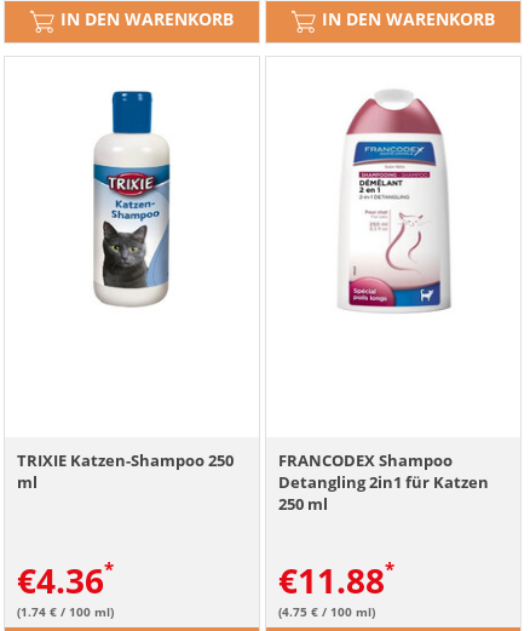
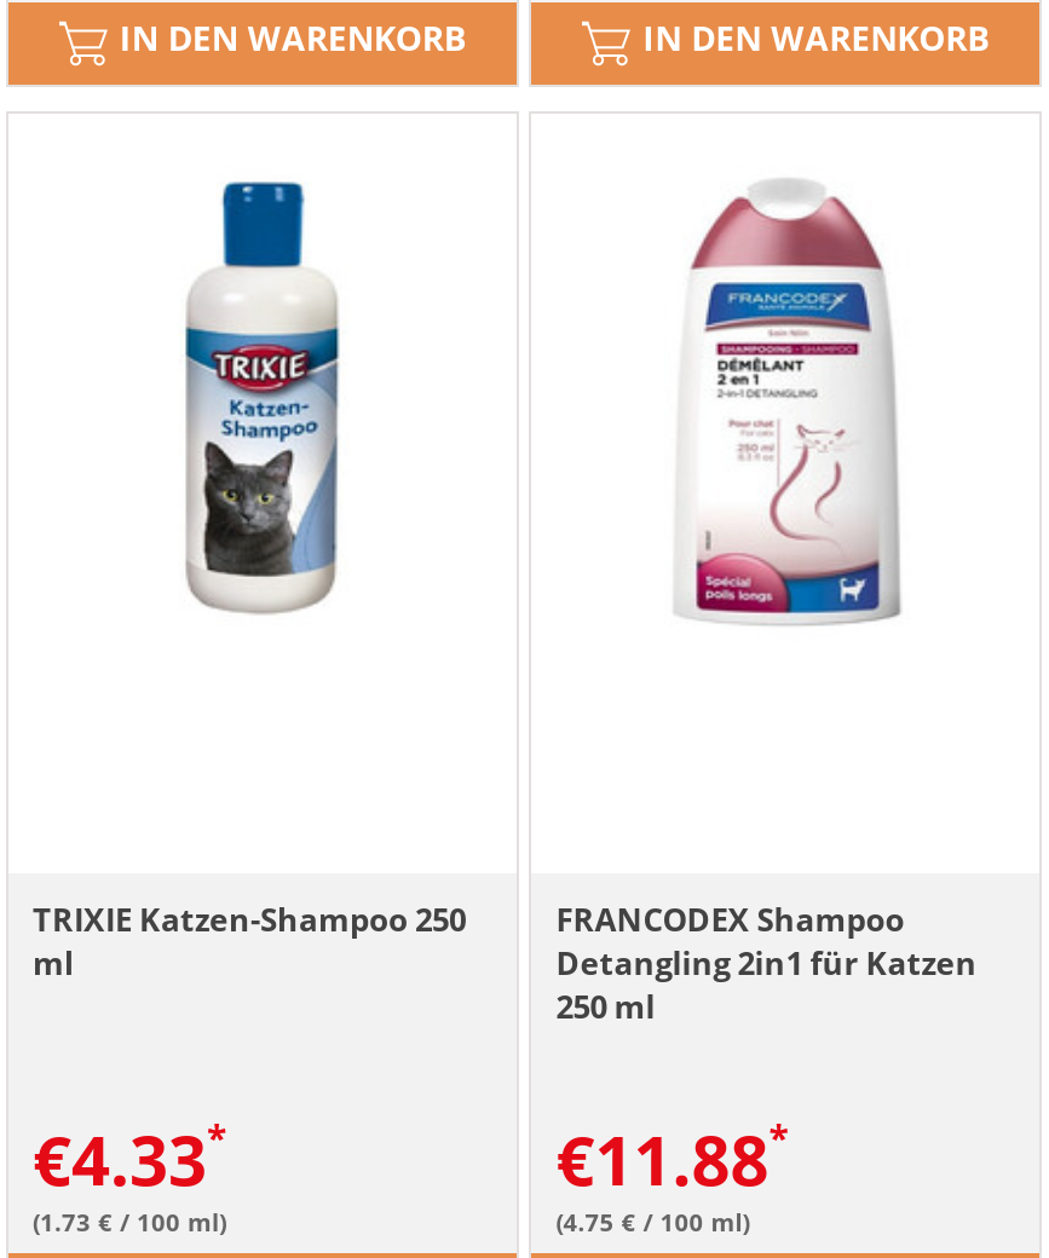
[17,557,104,603] €4.36 -> [33,1112,207,1204] €4.33
[17,603,114,620] (1.74 € / 100 ml) -> [33,1204,226,1238] (1.73 € / 100 ml)

